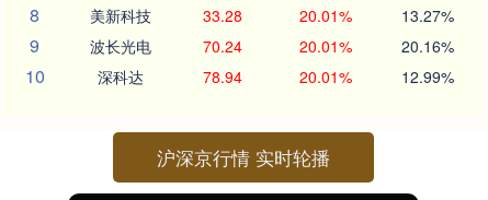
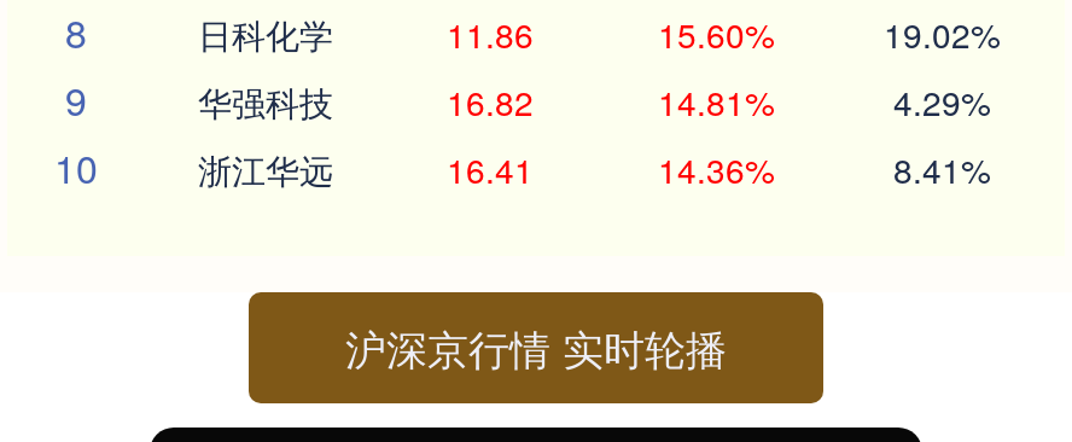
[90,5,454,27] 美新科技 | 33.28 | 20.01% | 13.27% -> [198,10,1000,59] 日科化学 | 11.86 | 15.60% | 19.02%
[90,35,454,57] 波长光电 | 70.24 | 20.01% | 20.16% -> [198,78,990,126] 华强科技 | 16.82 | 14.81% | 4.29%
[98,66,454,88] 深科达 | 78.94 | 20.01% | 12.99% -> [198,146,990,194] 浙江华远 | 16.41 | 14.36% | 8.41%

